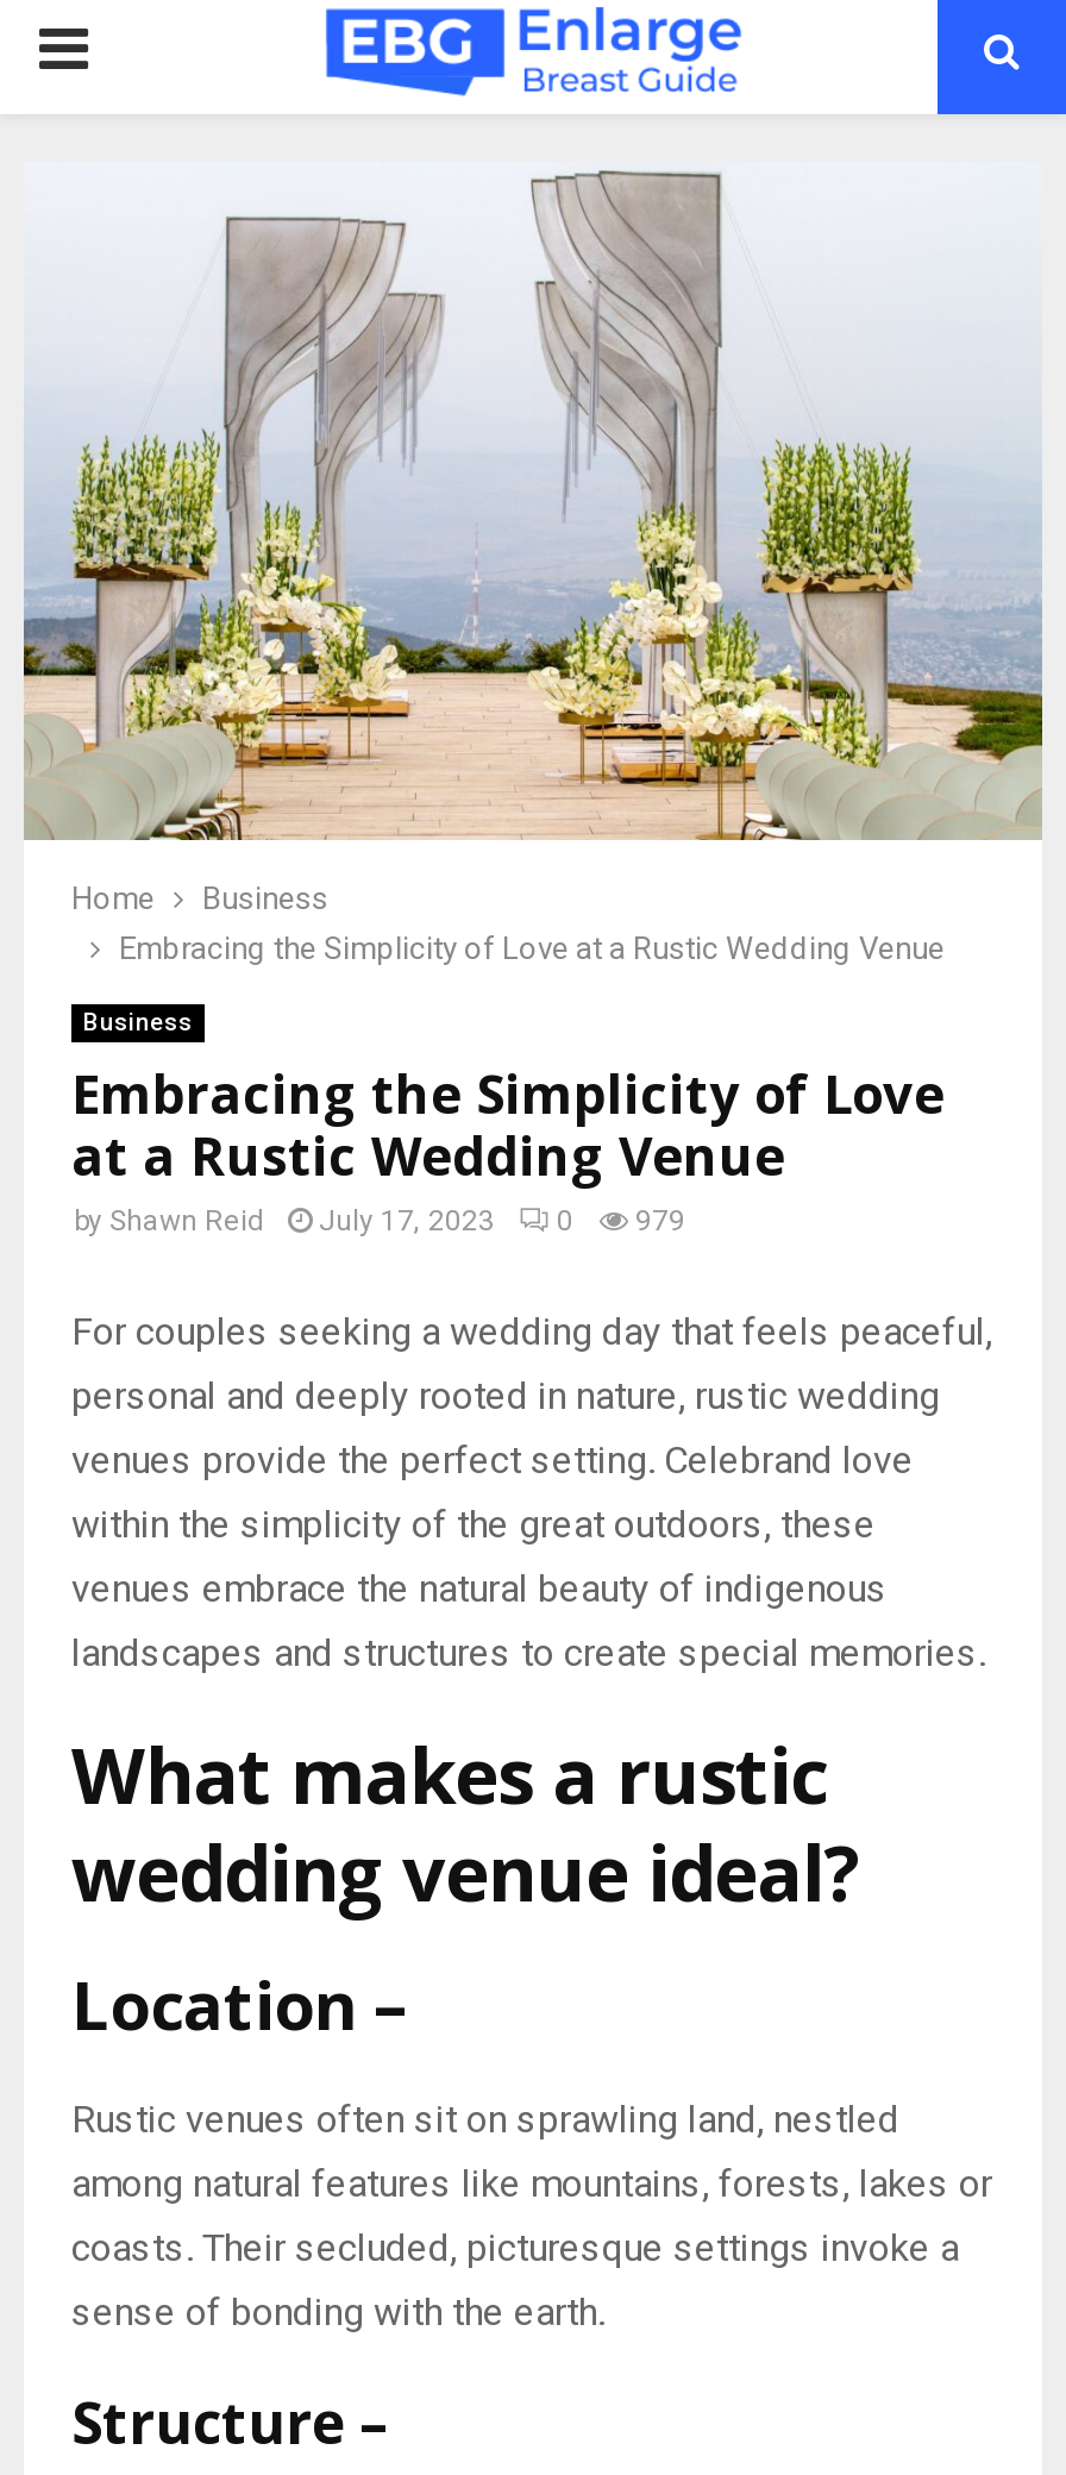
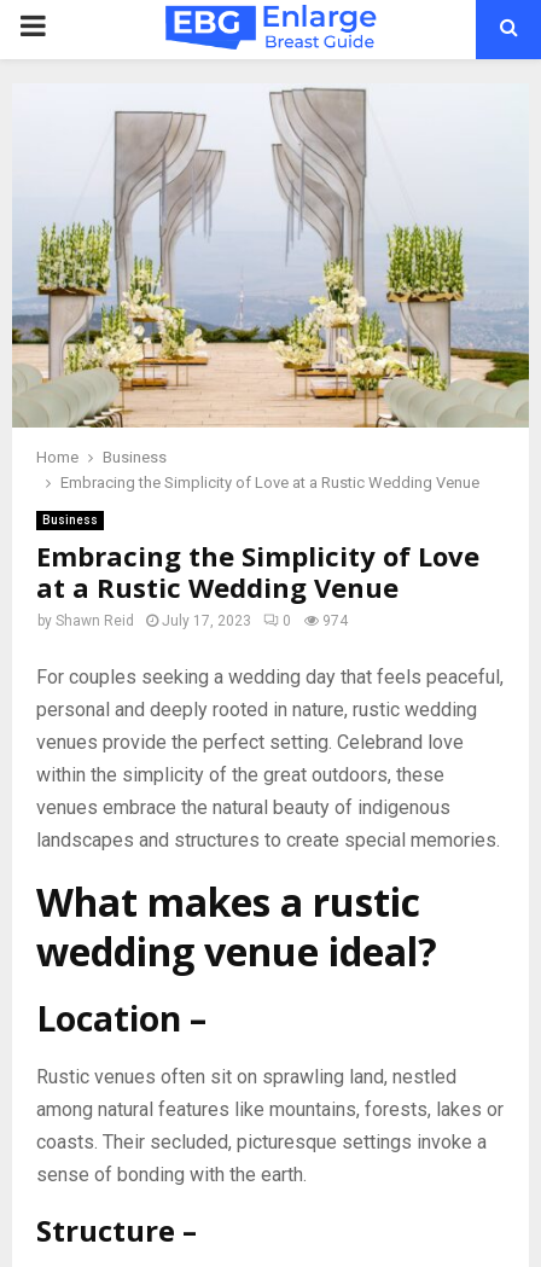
[74,1205,685,1238] by Shawn Reid July 17, 2023 0 979 -> [37,613,348,630] by Shawn Reid July 17, 2023 0 974

